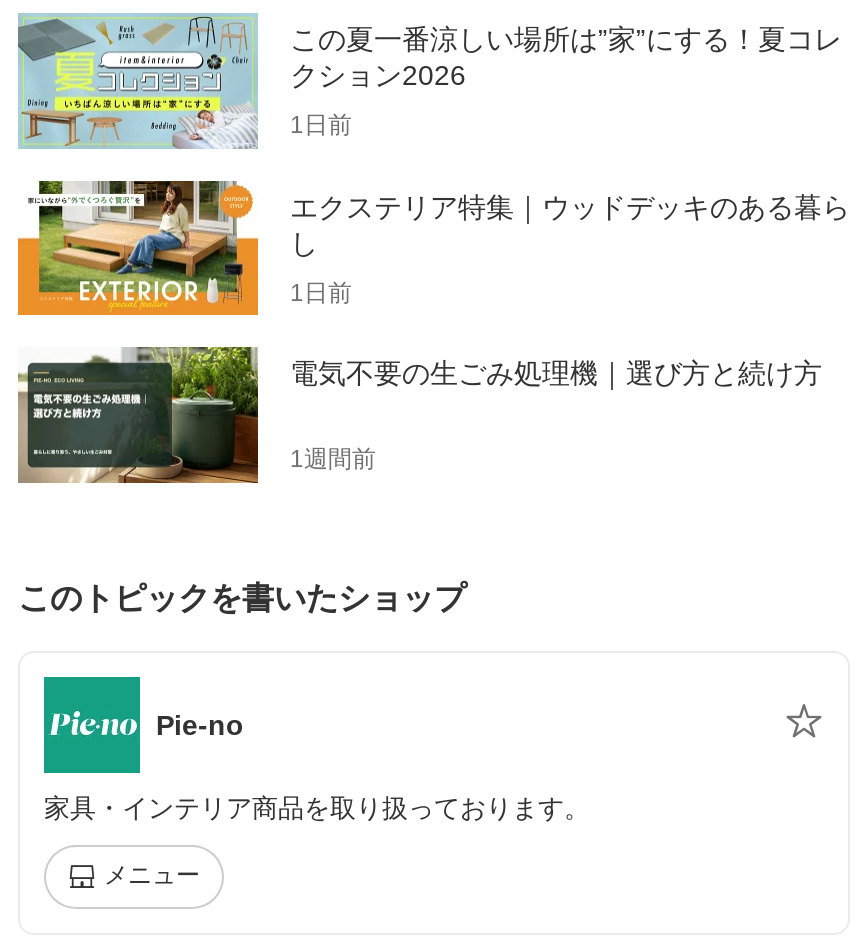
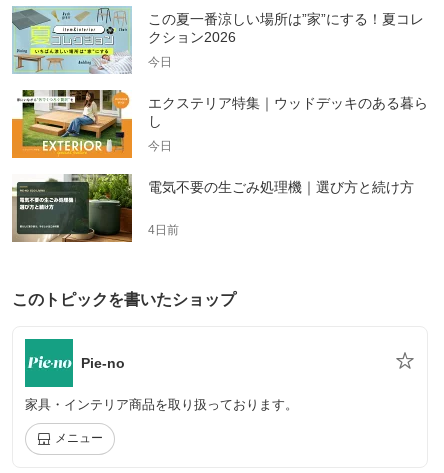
[290,111,352,139] 1日前 -> [148,55,172,69] 今日
[290,278,352,306] 1日前 -> [148,139,172,153] 今日
[290,445,376,473] 1週間前 -> [148,223,179,237] 4日前

